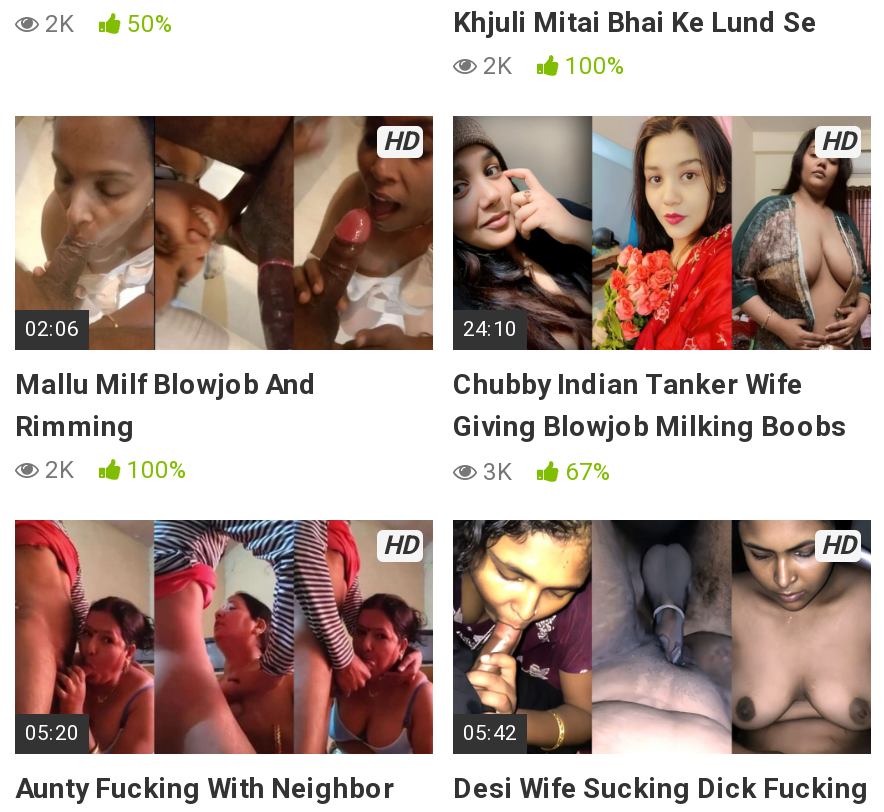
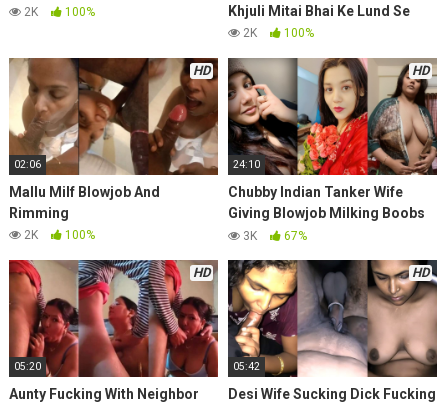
[39,11,173,39] 2K 50% -> [21,5,95,19] 2K 100%

